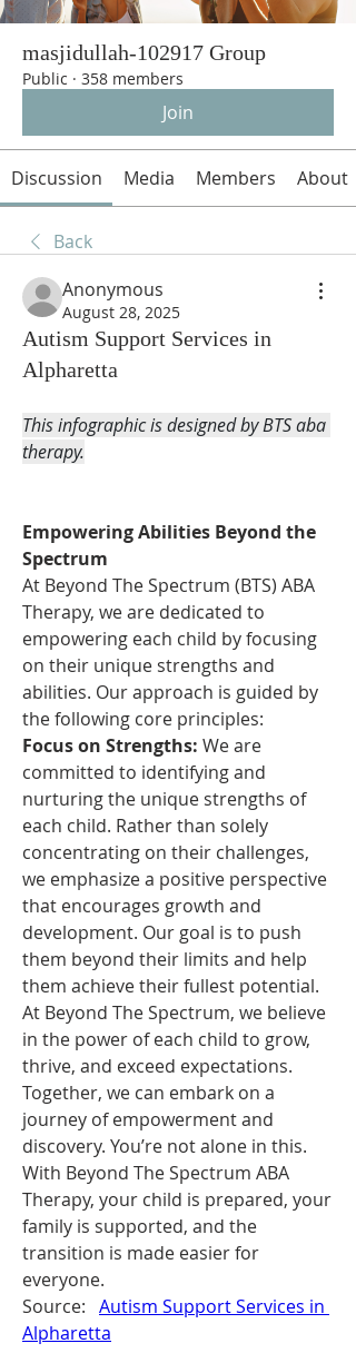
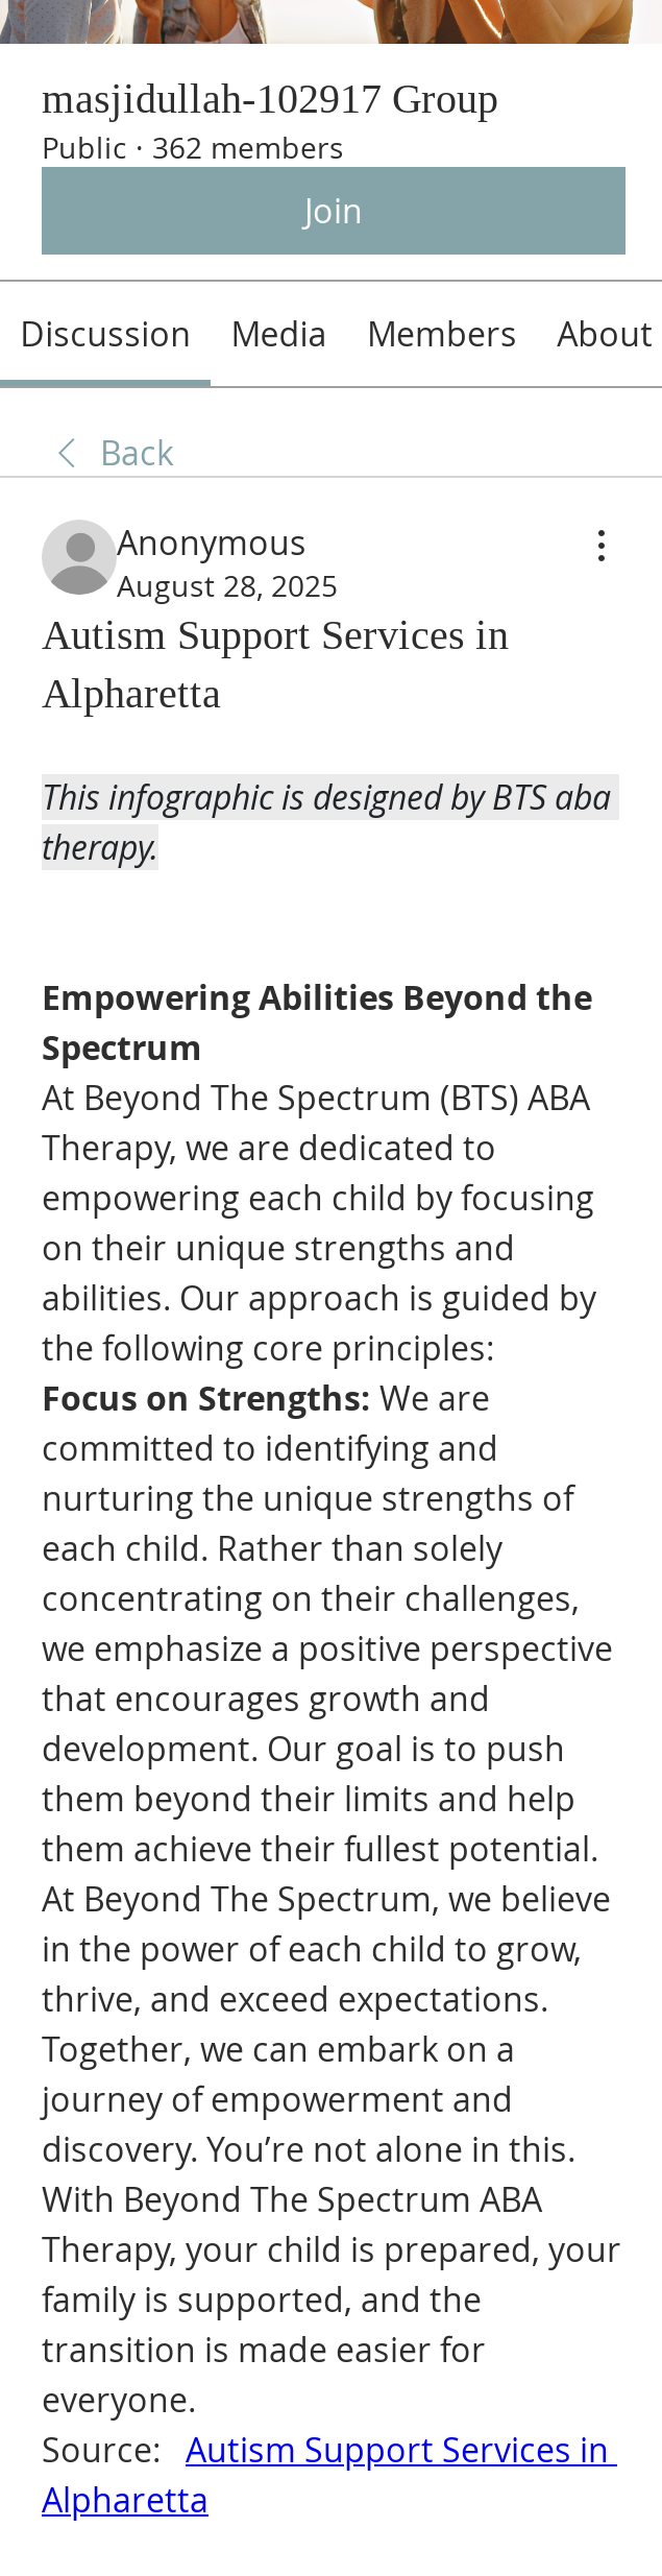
[22,67,184,89] Public · 358 members -> [42,126,344,166] Public · 362 members

